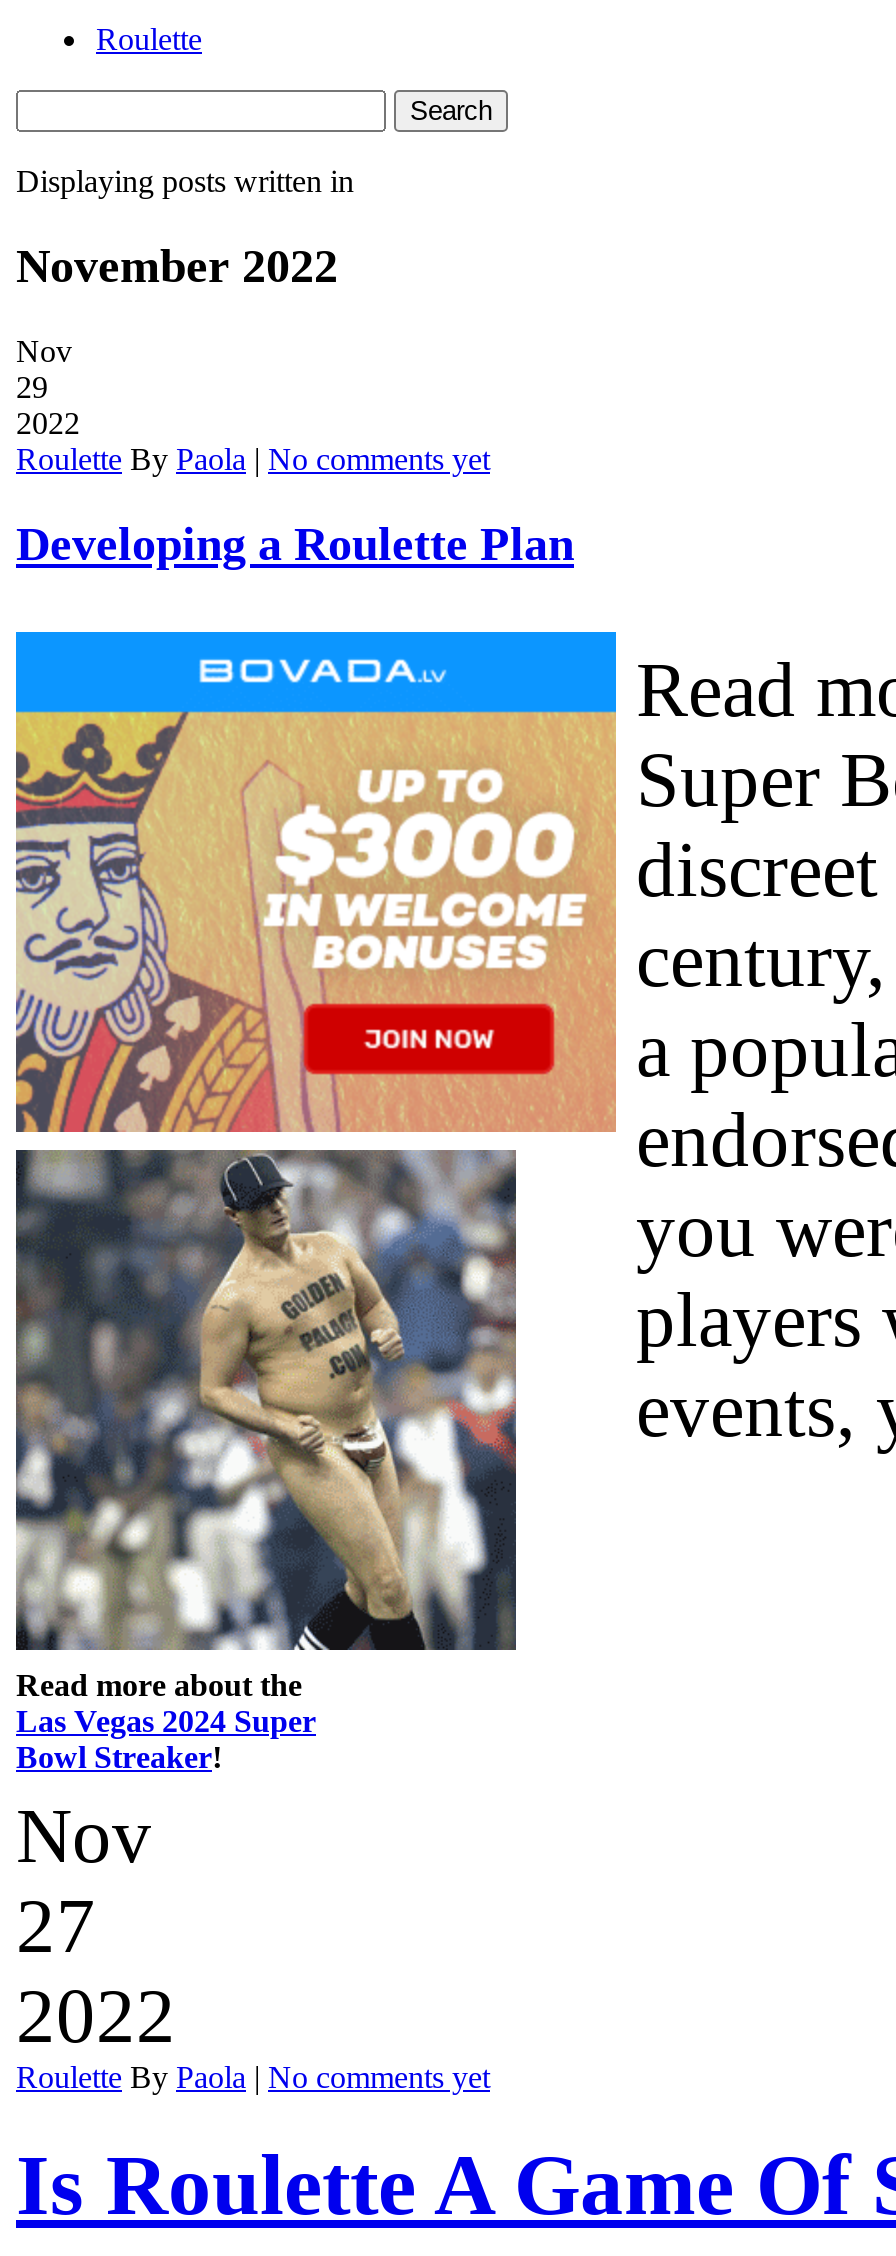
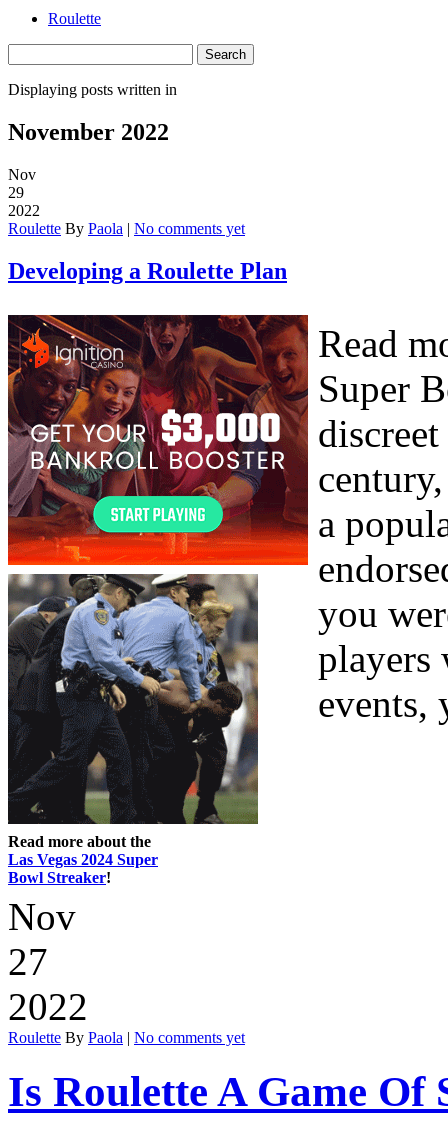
[14,630,618,1134] [image] -> [7,314,309,566] [image]
[16,1148,518,1652] [image] -> [7,574,259,825] [image]

